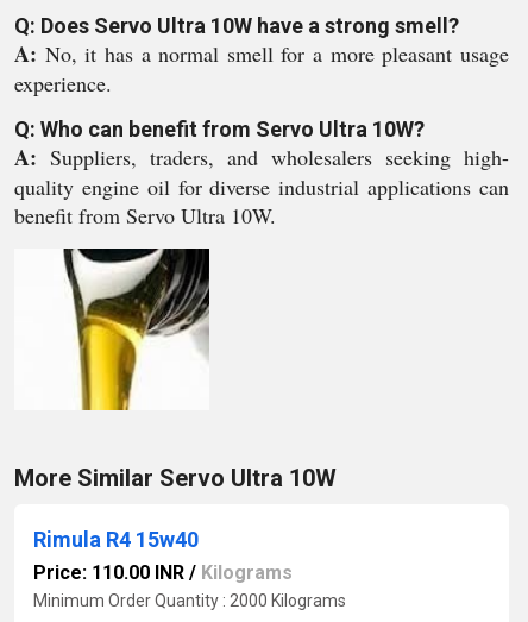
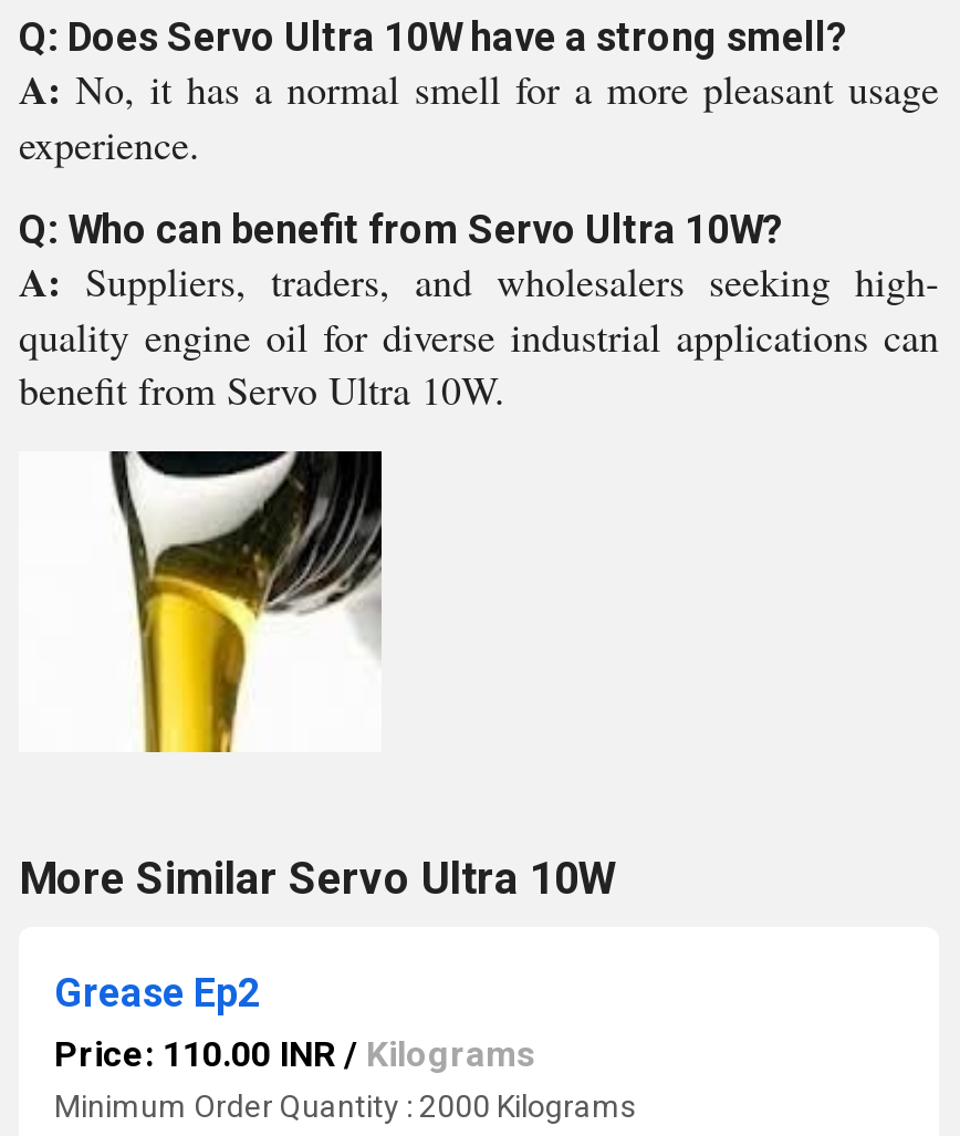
[33,527,199,552] Rimula R4 15w40 -> [54,969,260,1015] Grease Ep2

